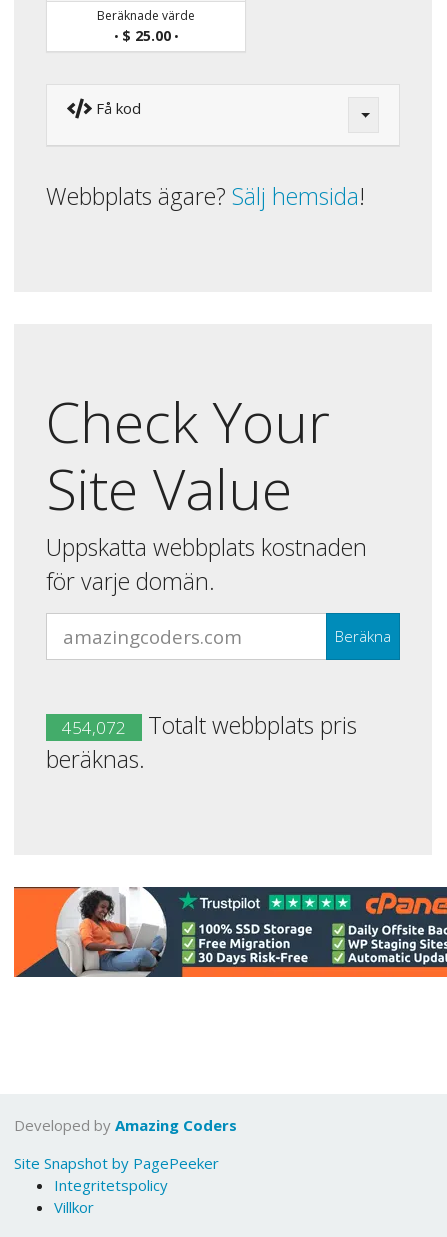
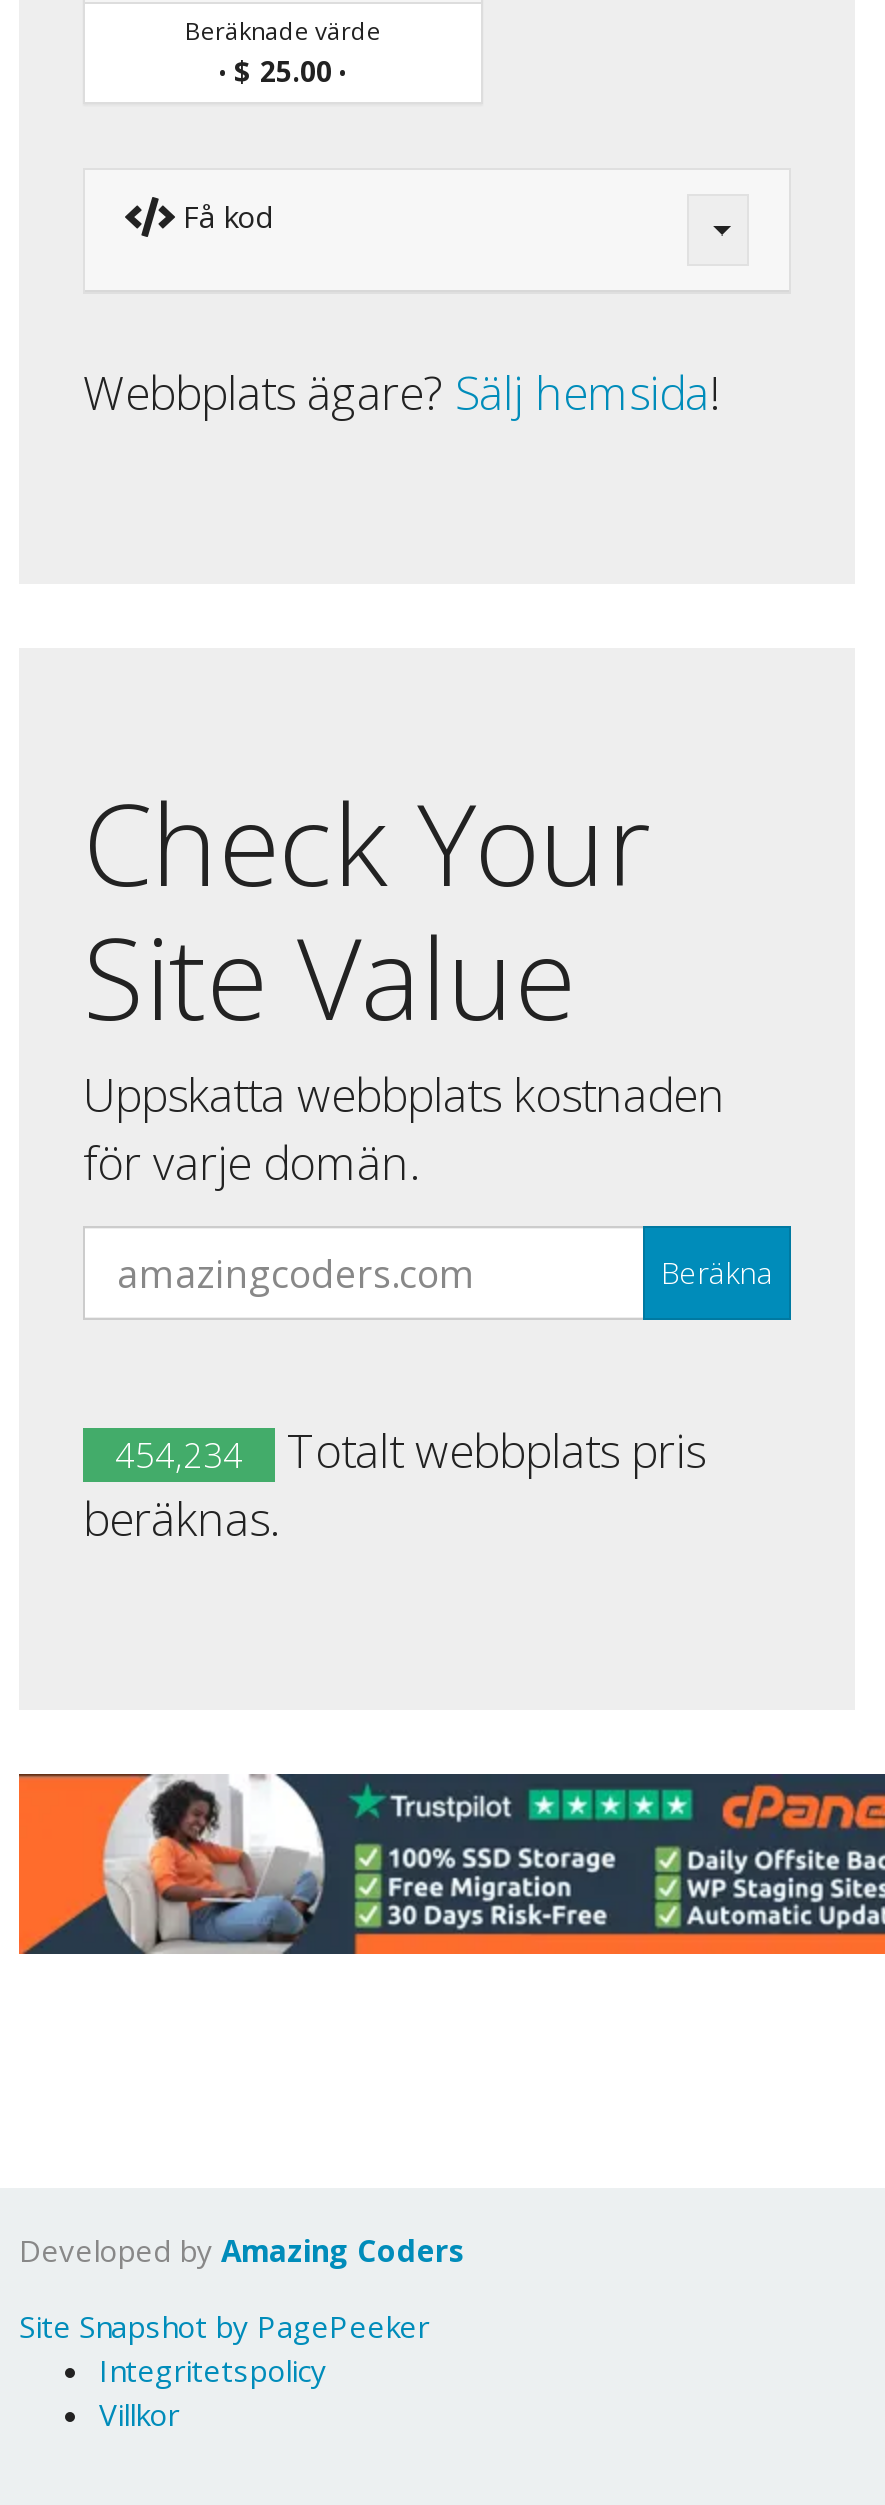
[62,708,357,740] 454,072 Totalt webbplats pris -> [115,1417,705,1481] 454,234 Totalt webbplats pris

